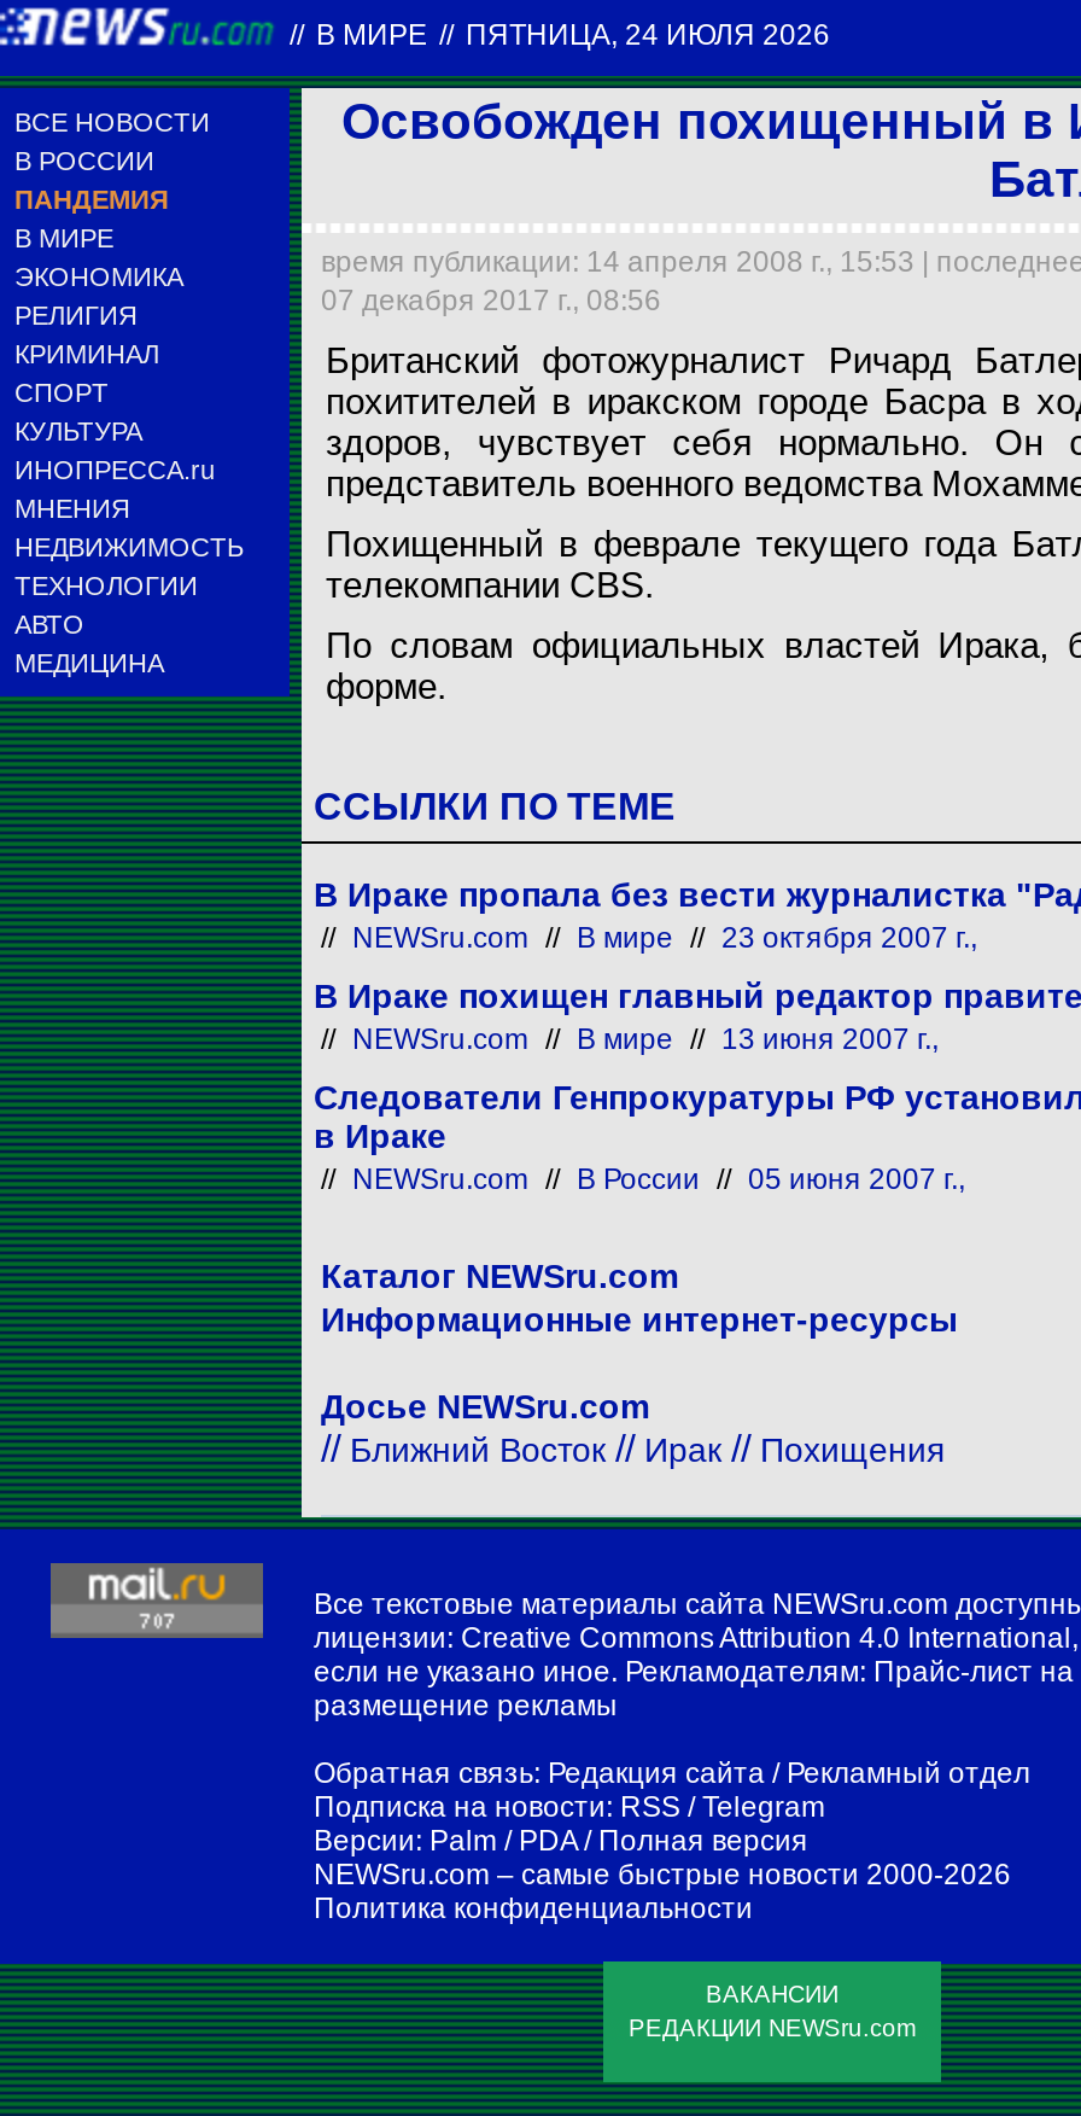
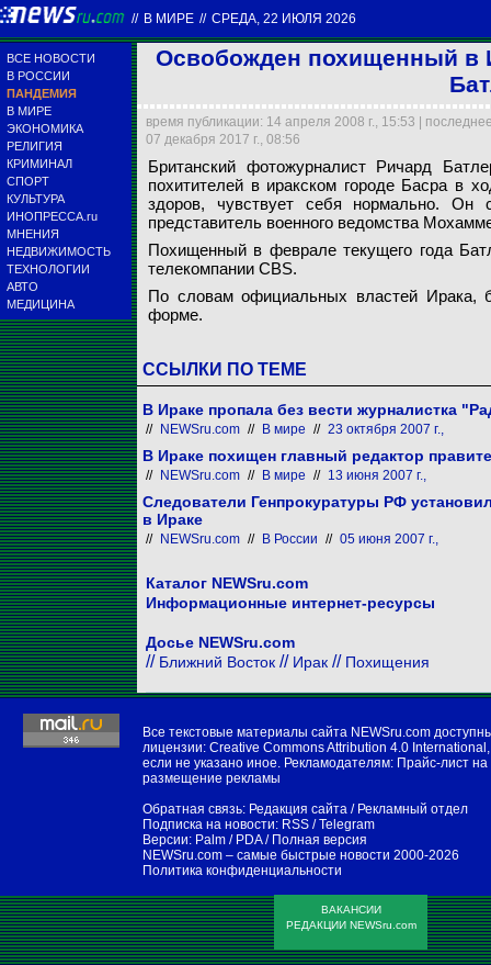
[290,17,830,51] // В МИРЕ // ПЯТНИЦА, 24 ИЮЛЯ 2026 -> [132,10,356,26] // В МИРЕ // СРЕДА, 22 ИЮЛЯ 2026

